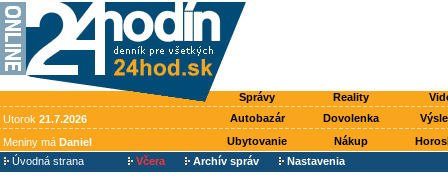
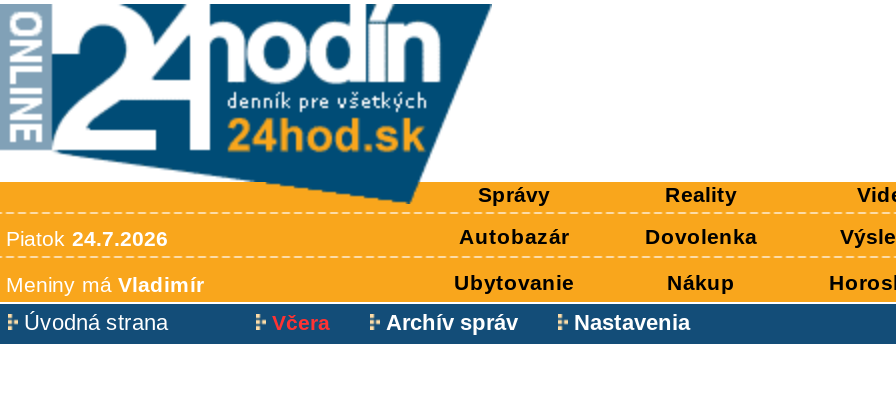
[0,113,87,125] Utorok 21.7.2026 -> [0,226,168,250] Piatok 24.7.2026
[0,136,92,148] Meniny má Daniel -> [0,272,204,296] Meniny má Vladimír

